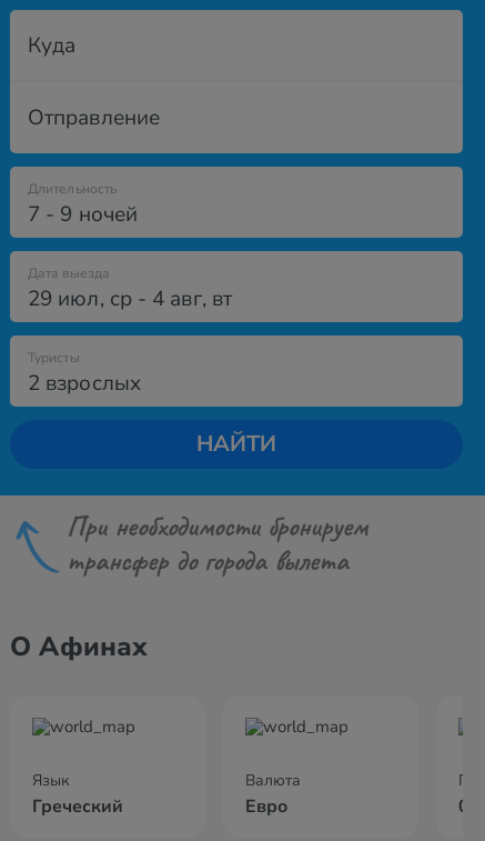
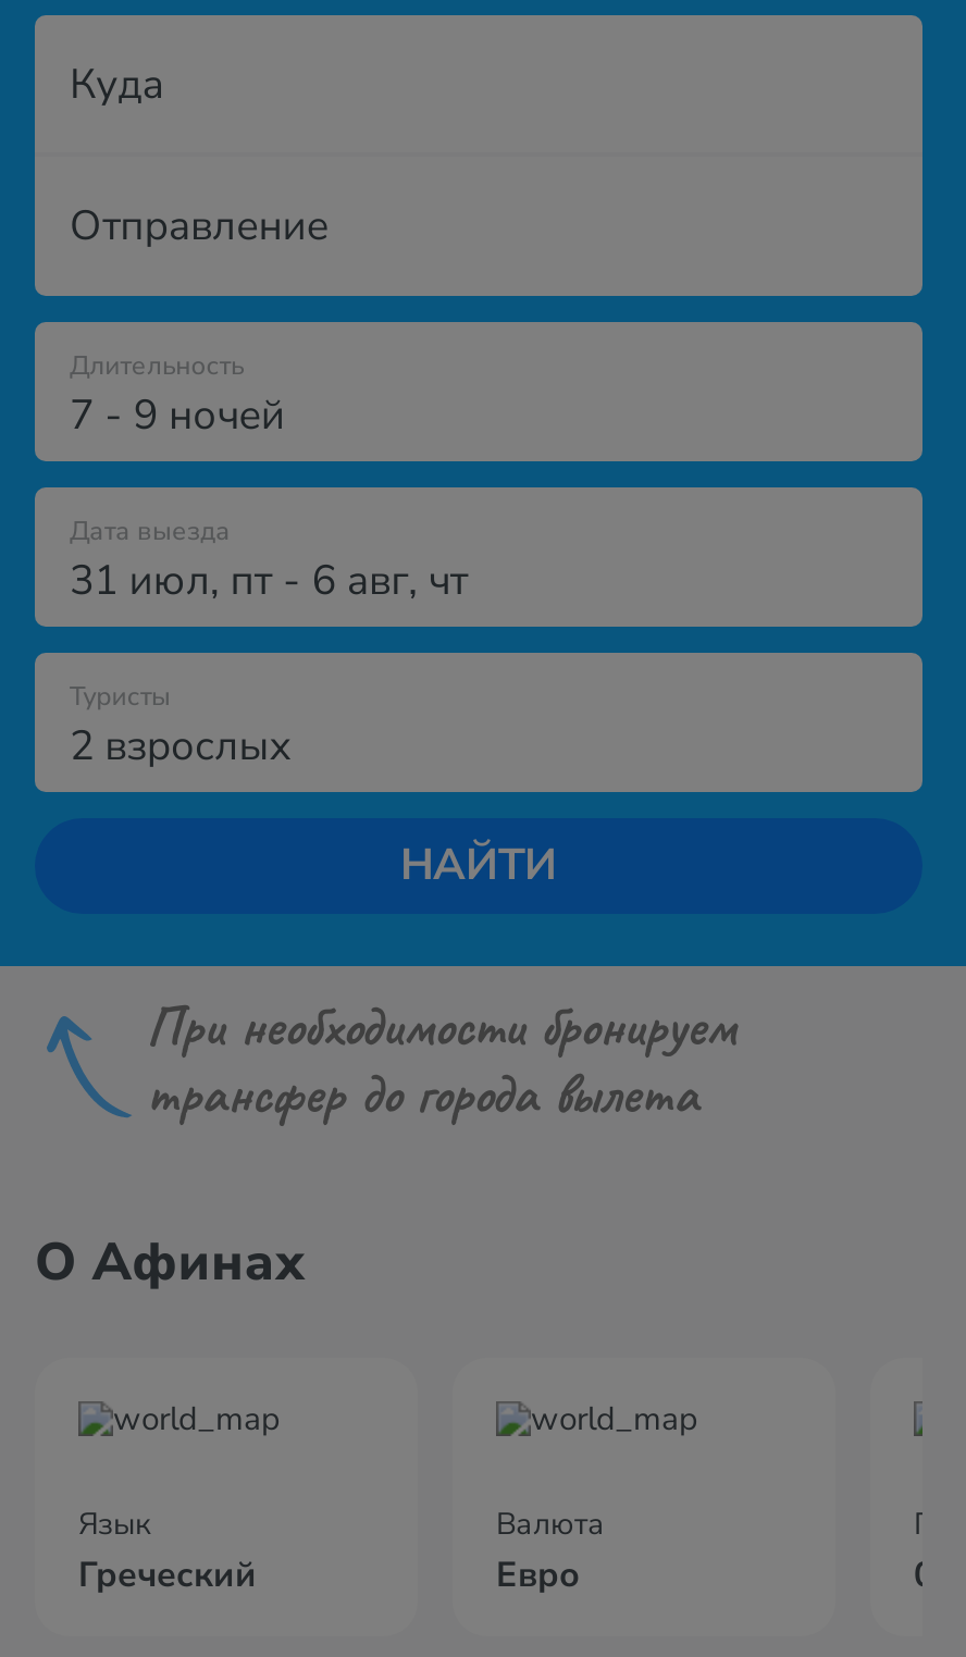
[28,284,232,313] 29 июл, ср - 4 авг, вт -> [70,553,468,609] 31 июл, пт - 6 авг, чт

